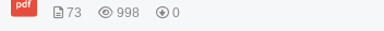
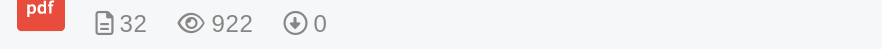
[67,5,82,20] 73 -> [119,10,147,38] 32
[117,5,140,20] 998 -> [211,10,253,38] 922

